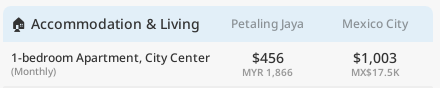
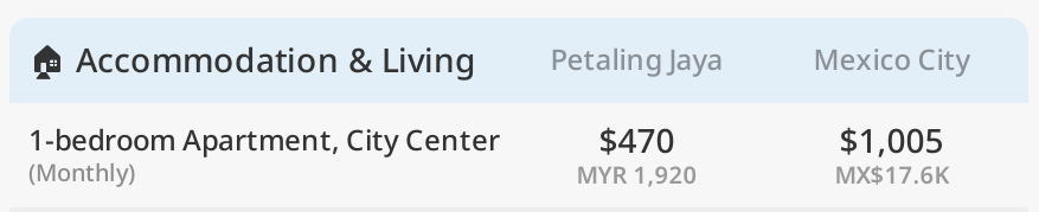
[242,48,293,79] $456 | MYR 1,866 -> [576,118,697,191] $470 | MYR 1,920
[351,48,399,79] $1,003 | MX$17.5K -> [835,118,948,191] $1,005 | MX$17.6K

